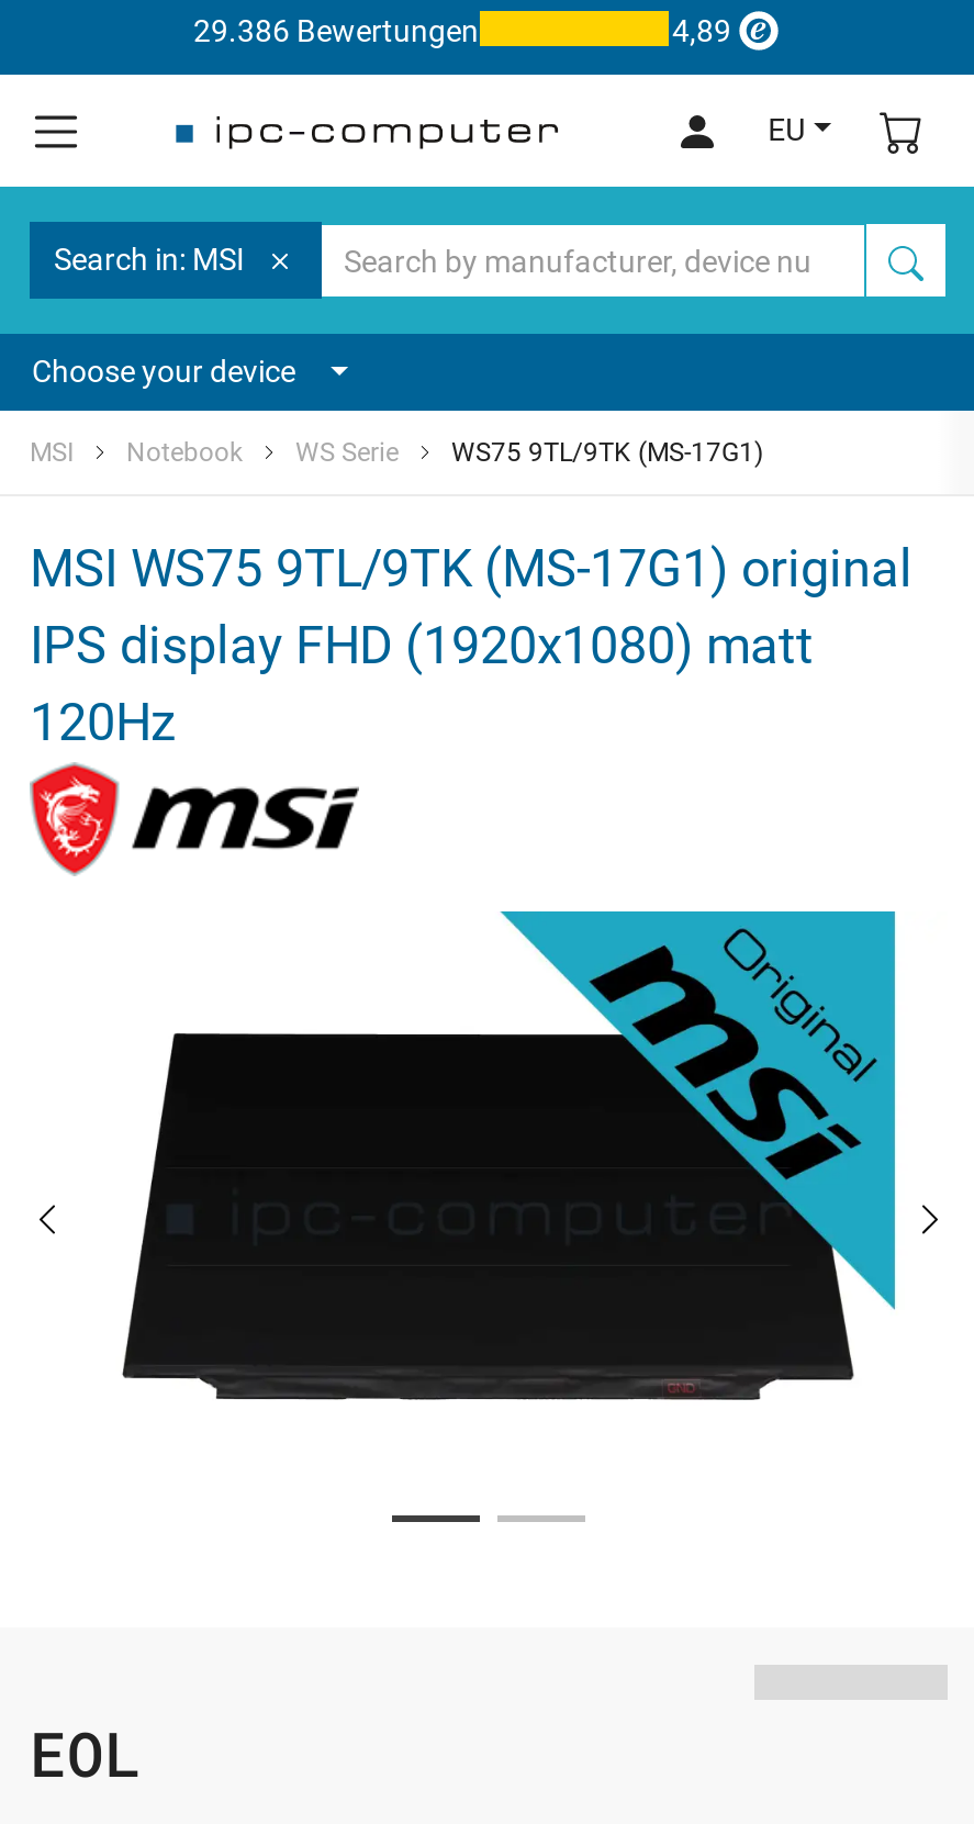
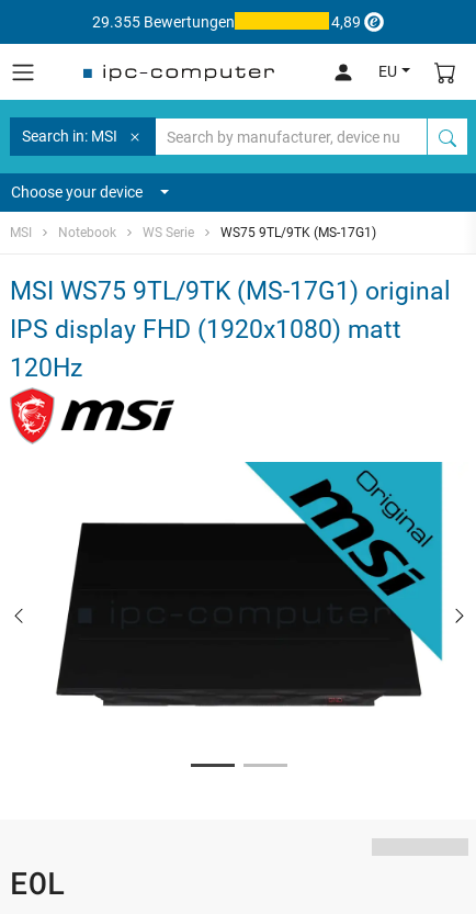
[193,12,479,47] 29.386 Bewertungen -> [92,13,234,30] 29.355 Bewertungen

